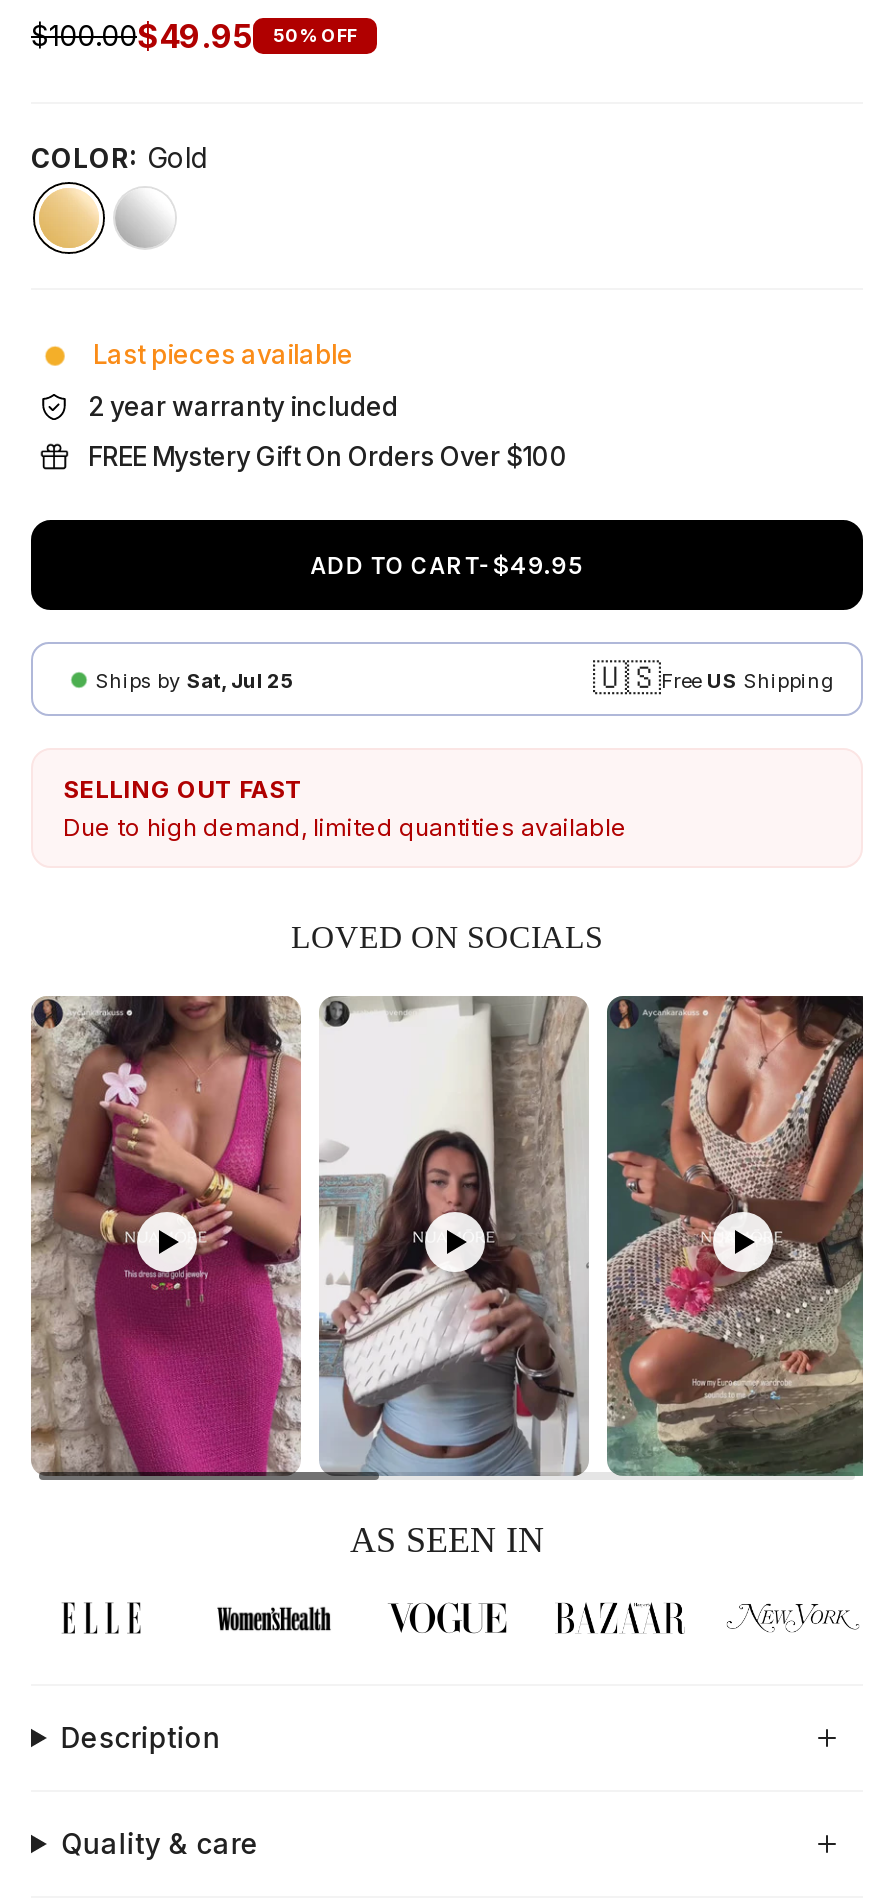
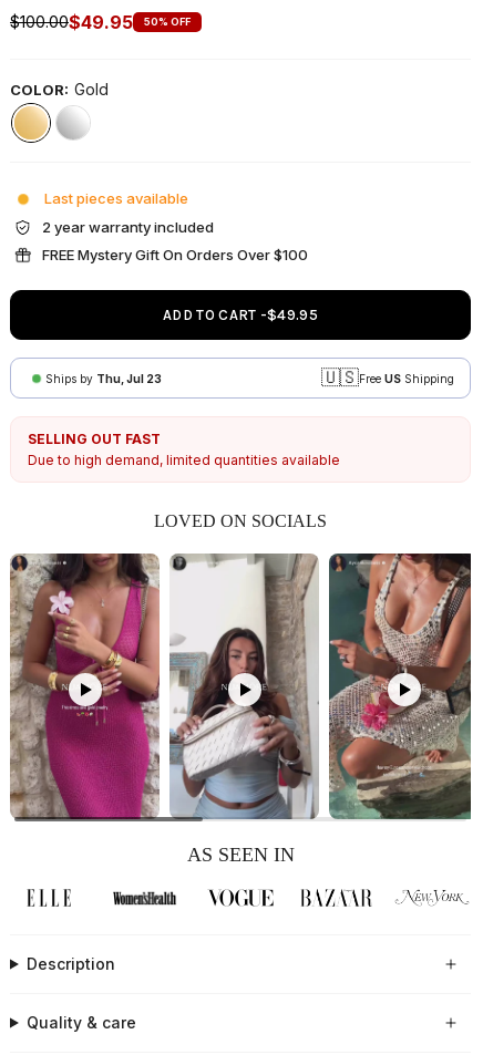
[95,667,295,691] Ships by Sat, Jul 25 -> [45,371,162,385] Ships by Thu, Jul 23

